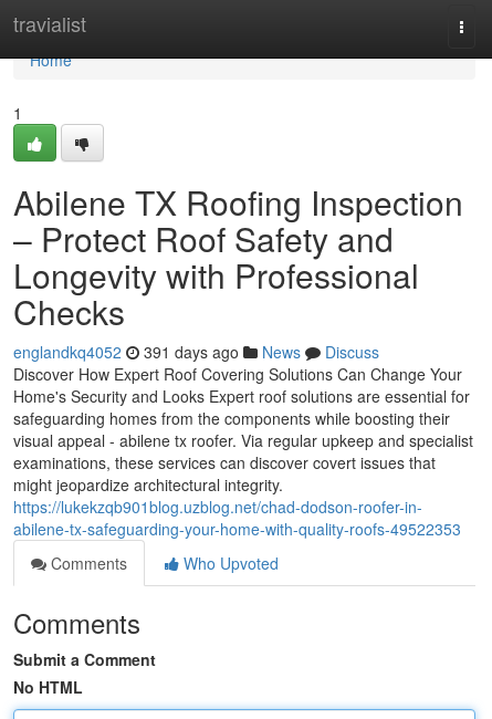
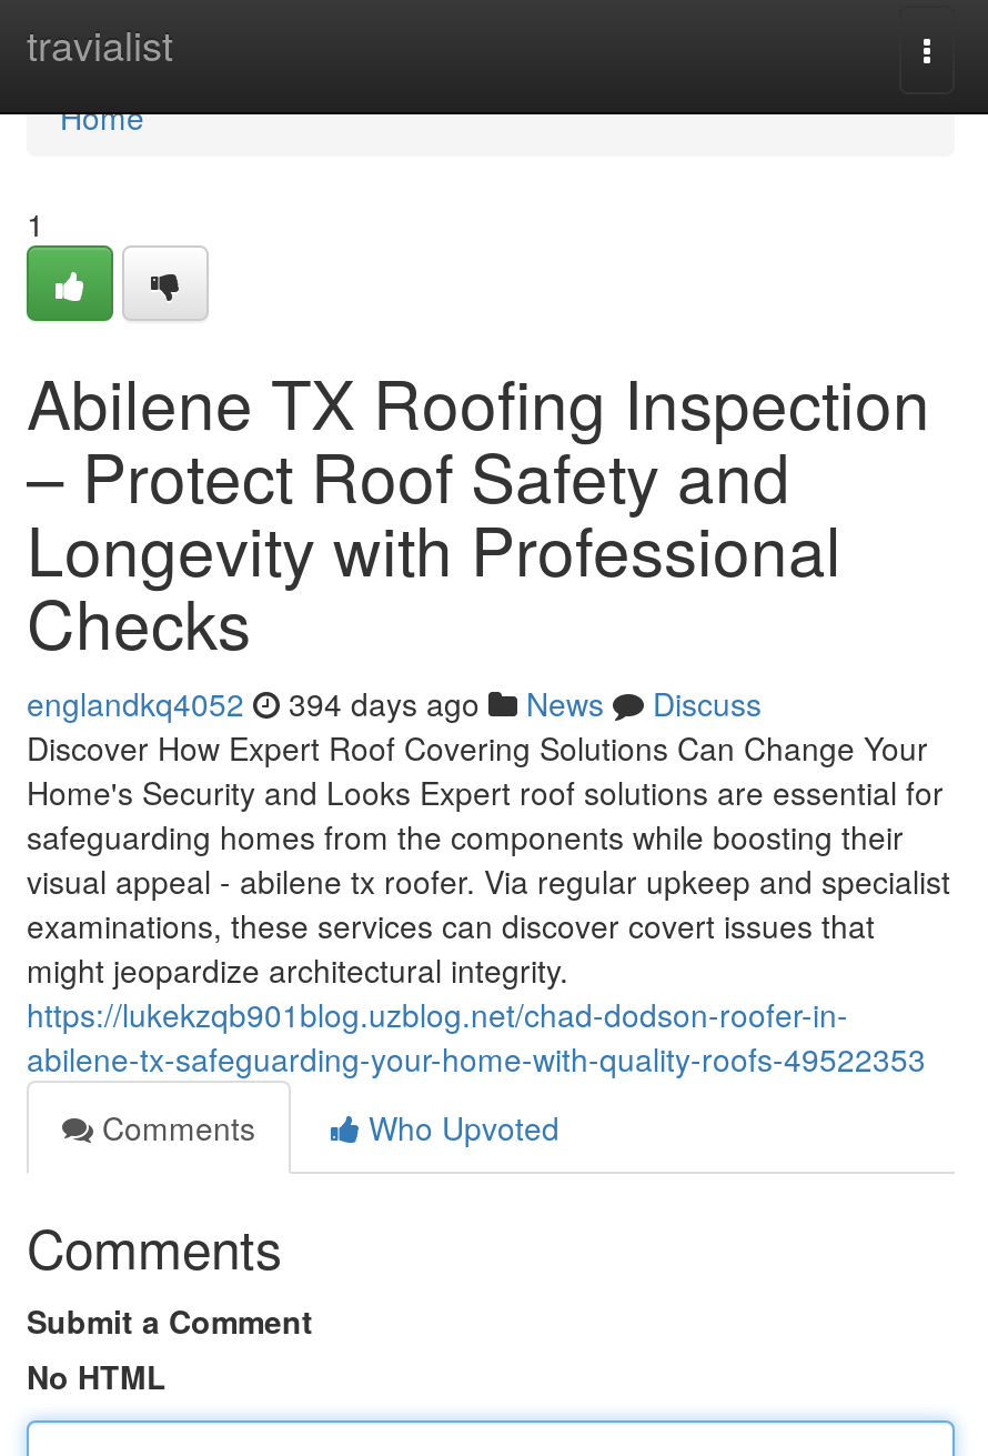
[13,341,379,363] englandkq4052 391 days ago News Discuss -> [27,681,762,725] englandkq4052 394 days ago News Discuss

